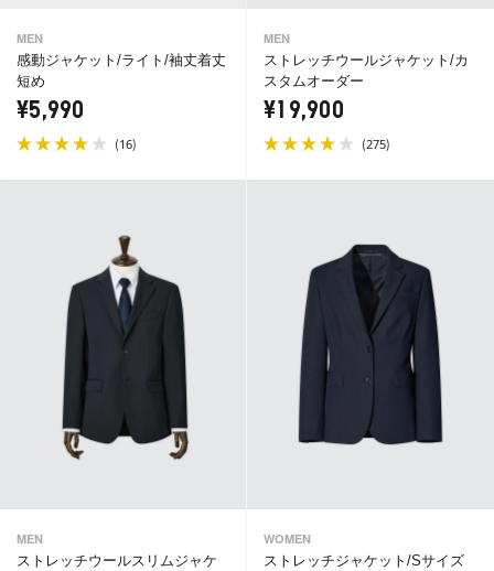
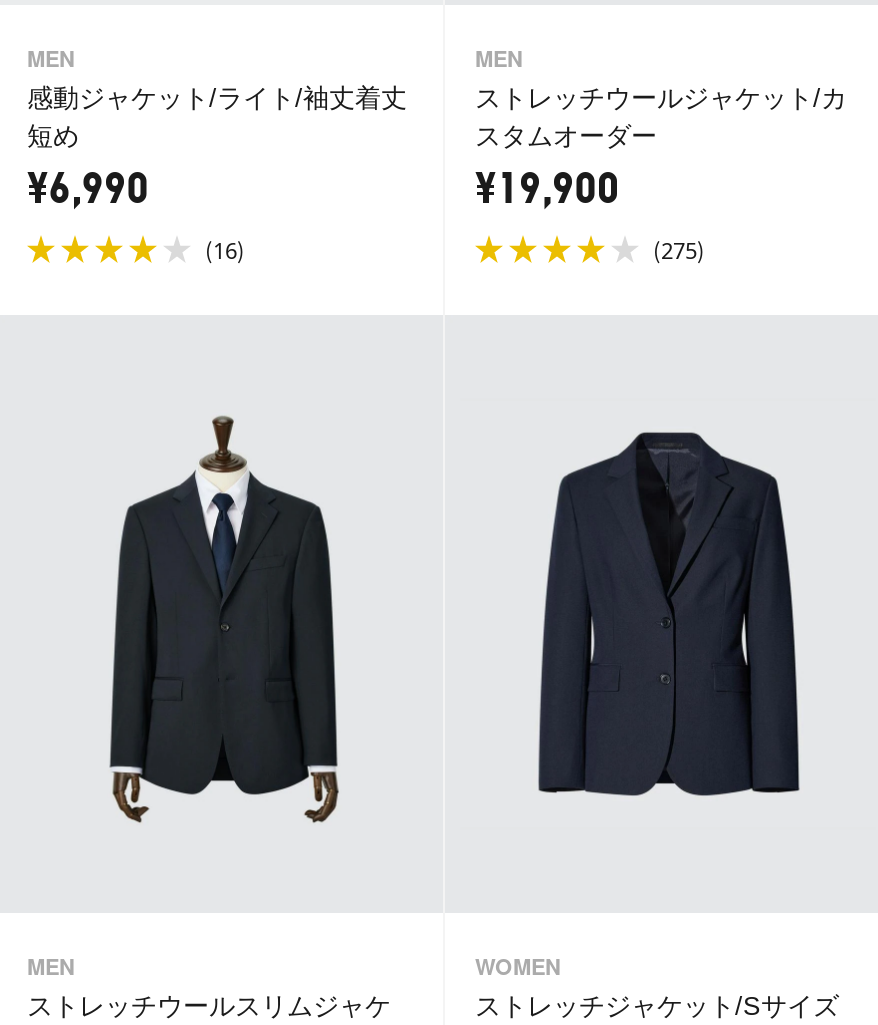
[17,94,84,123] ¥5,990 -> [27,160,150,212] ¥6,990

